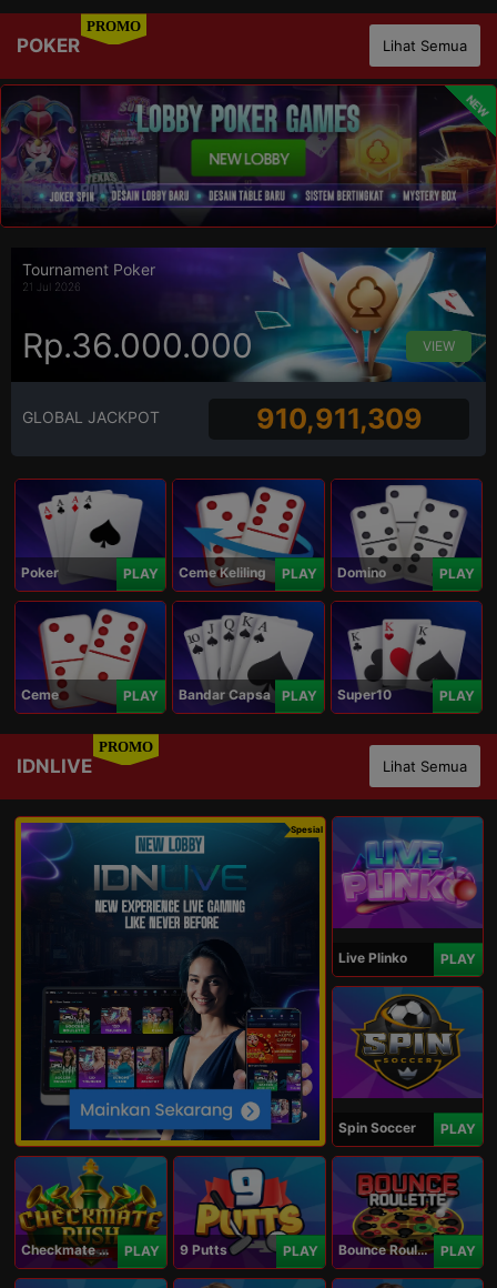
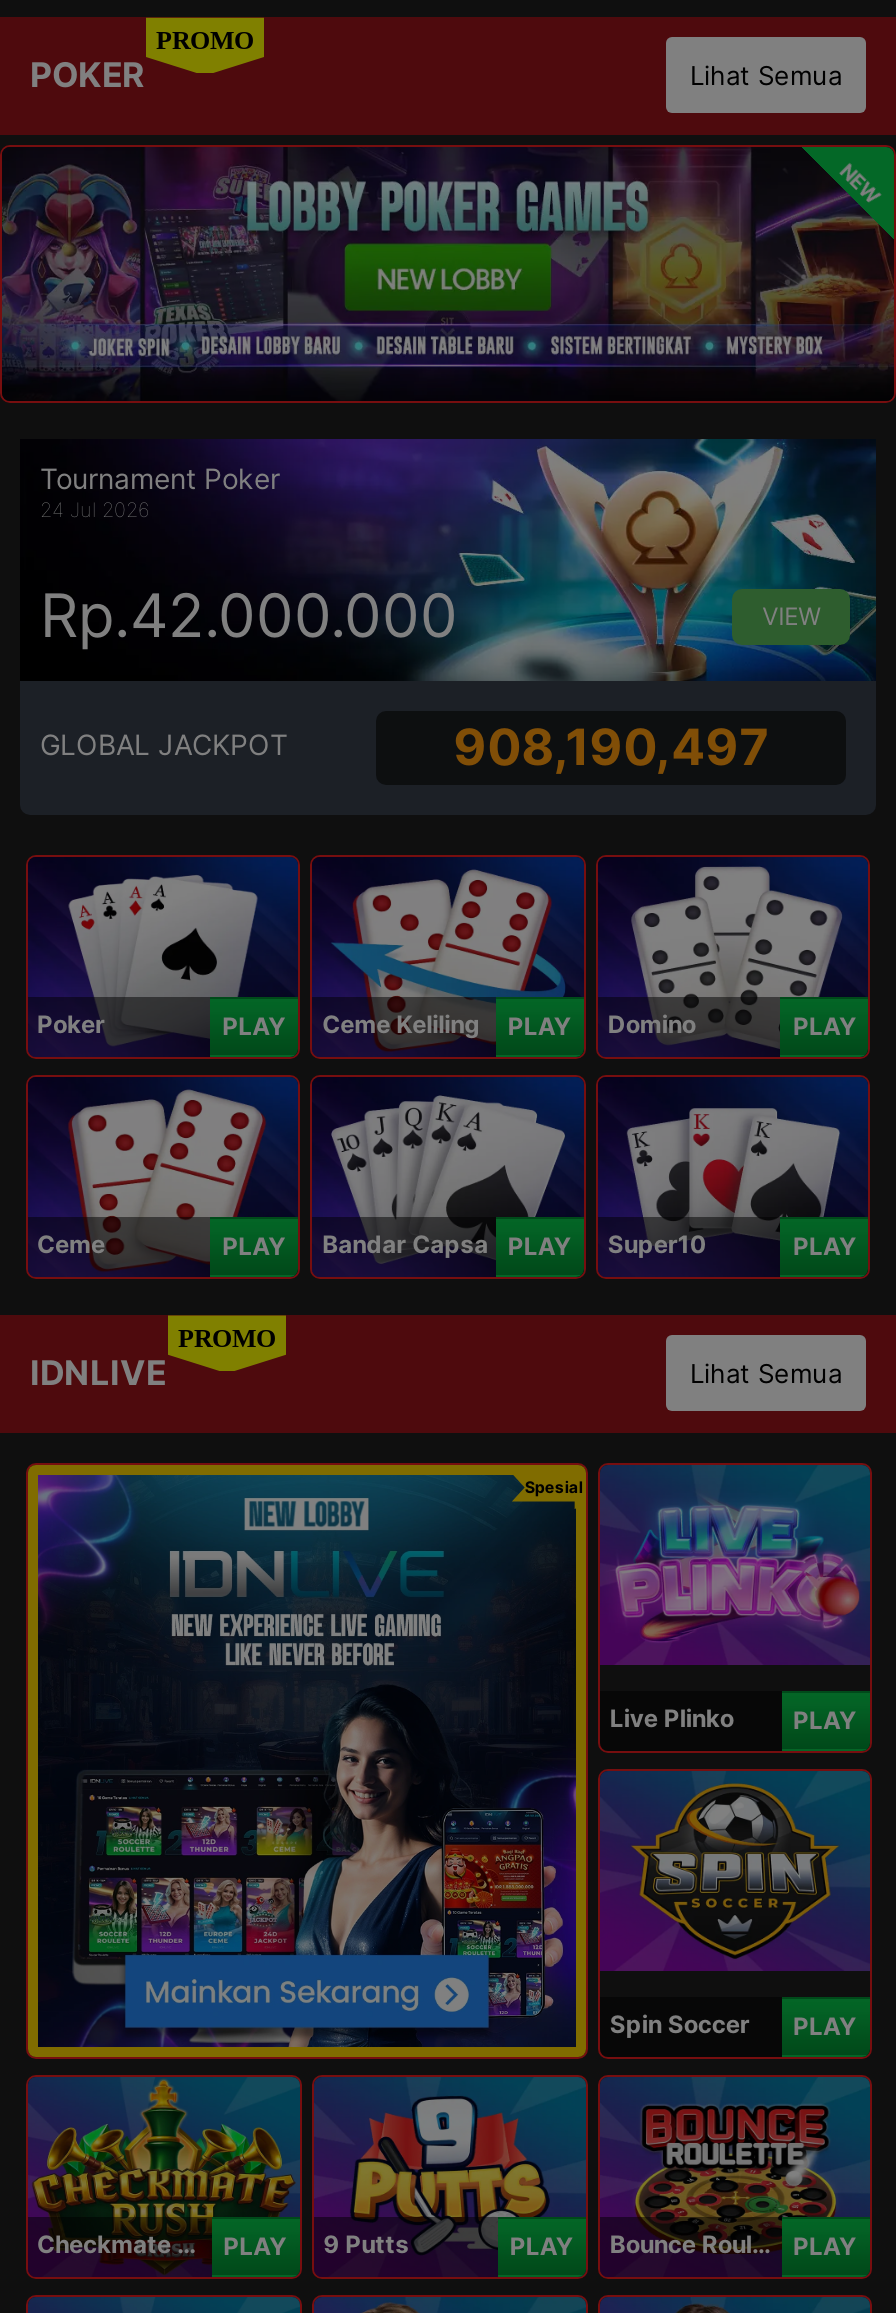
[22,280,81,293] 21 Jul 2026 -> [40,497,150,521] 24 Jul 2026
[22,325,253,365] Rp.36.000.000 -> [40,579,458,651] Rp.42.000.000
[256,402,422,436] 910,911,309 -> [453,718,769,778] 908,190,497

